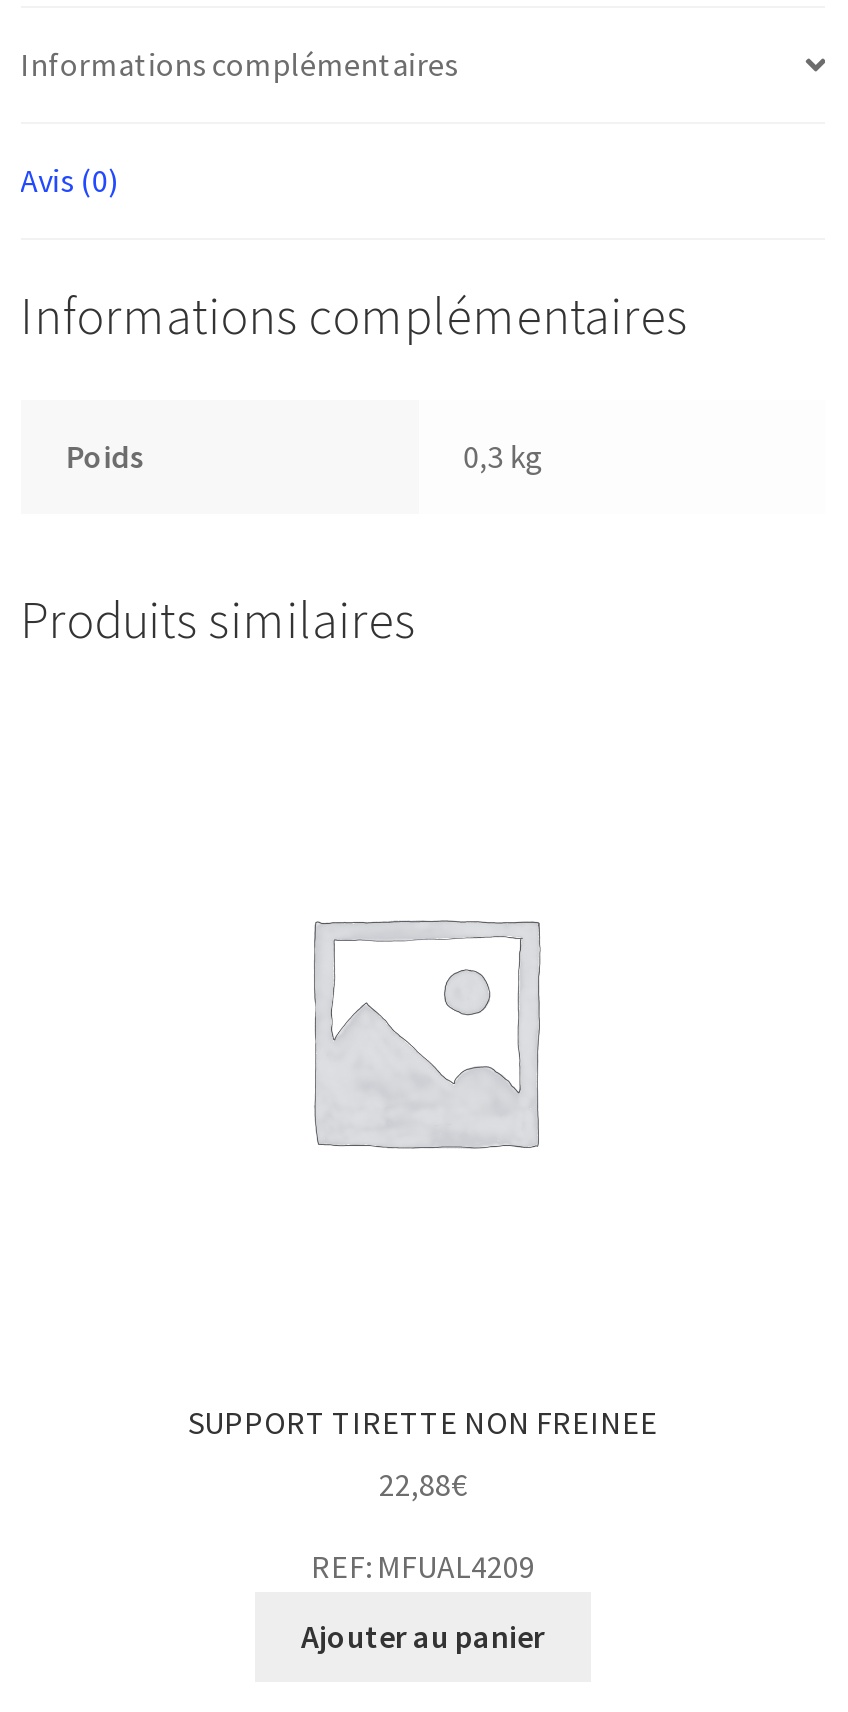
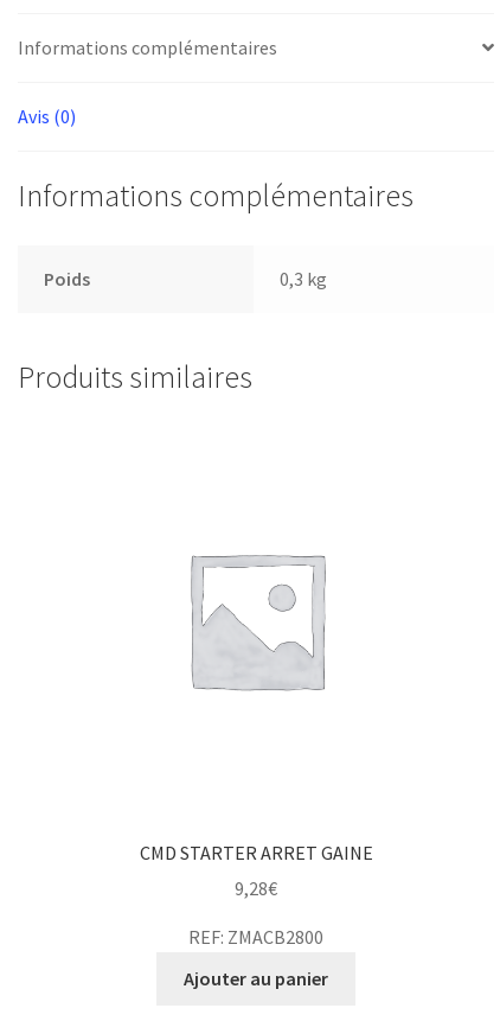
[188,1402,658,1442] SUPPORT TIRETTE NON FREINEE -> [139,840,373,864] CMD STARTER ARRET GAINE
[379,1463,467,1503] 22,88€ -> [235,877,277,900] 9,28€
[311,1545,535,1585] REF: MFUAL4209 -> [188,925,323,949] REF: ZMACB2800

